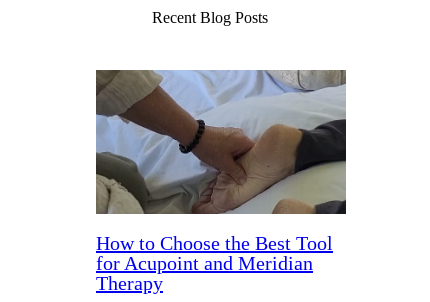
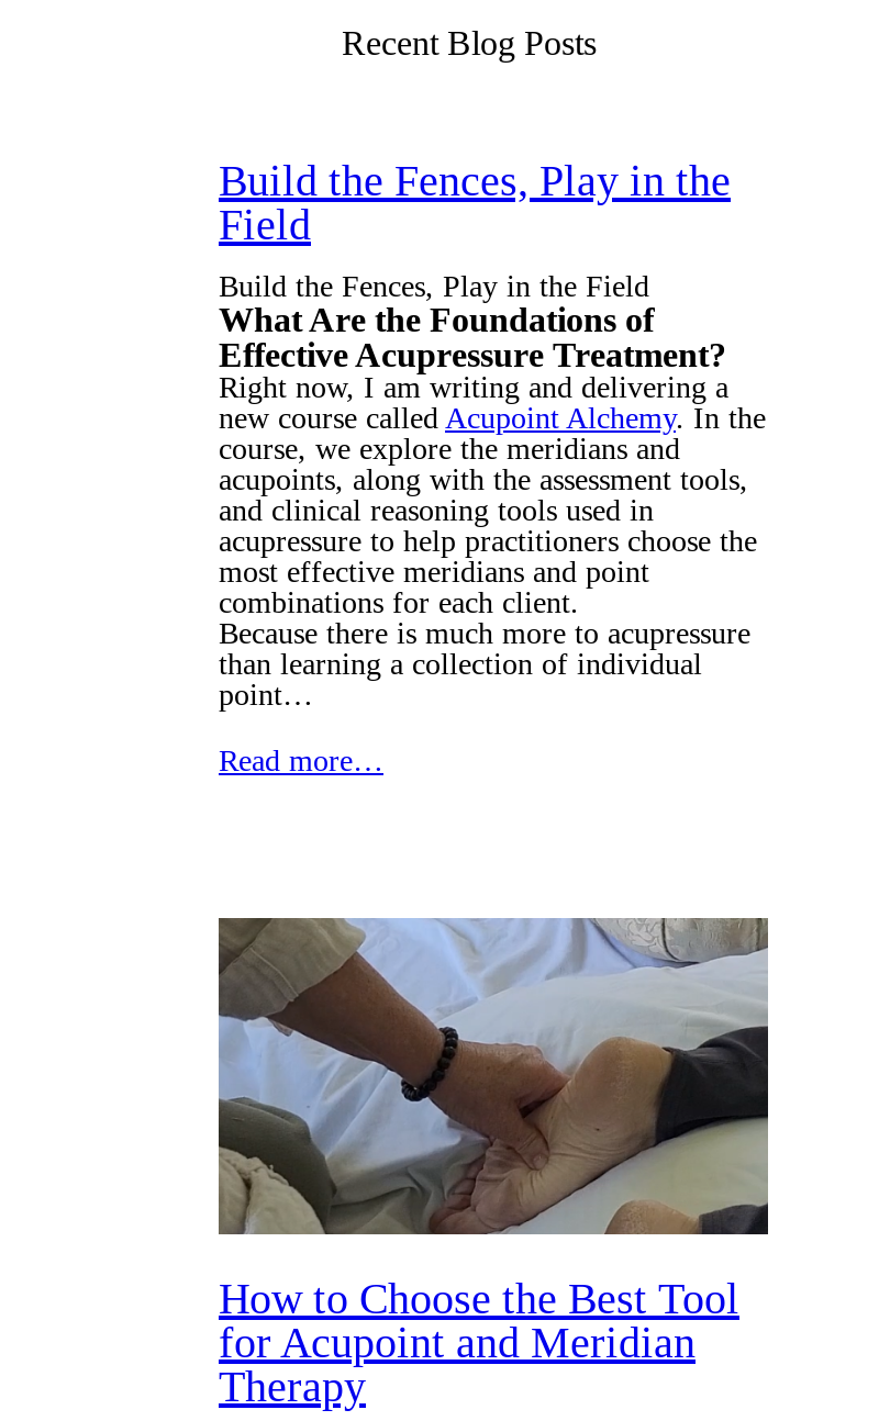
none -> [219,155,766,776] Build the Fences, Play in the | Field | Build the Fences, Play in the Field | What Are the Foundations of | Effective Acupressure Treatment? | Right now, I am writing and delivering a | new course called Acupoint Alchemy. In the | course, we explore the meridians and | acupoints, along with the assessment tools, | and clinical reasoning tools used in | acupressure to help practitioners choose the | most effective meridians and point | combinations for each client. | Because there is much more to acupressure | than learning a collection of individual | point… | Read more…

